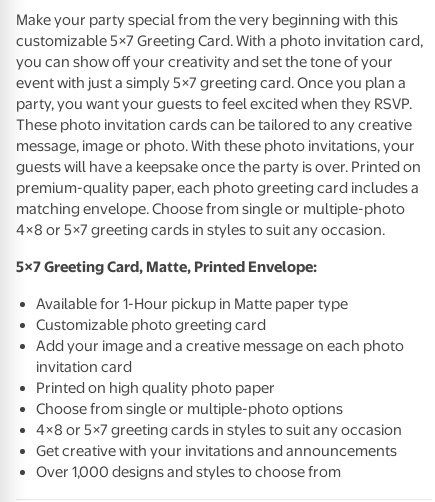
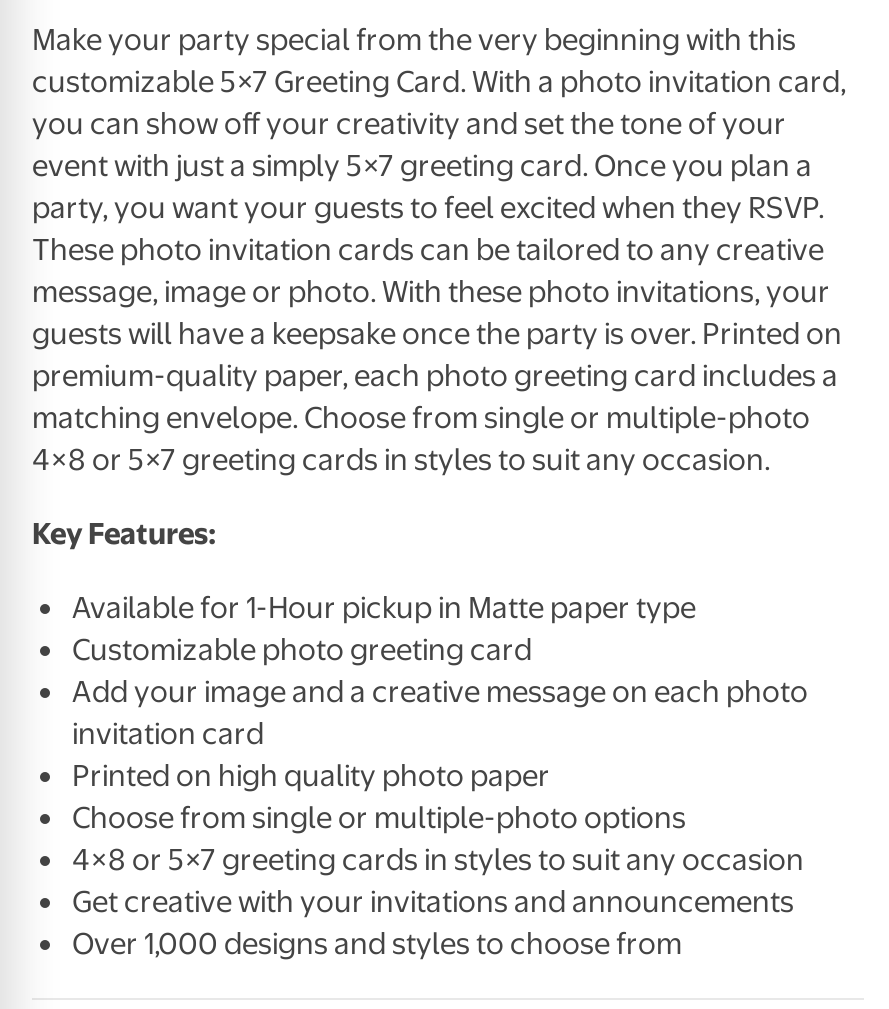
[16,258,317,276] 5×7 Greeting Card, Matte, Printed Envelope: -> [32,516,216,552] Key Features:

